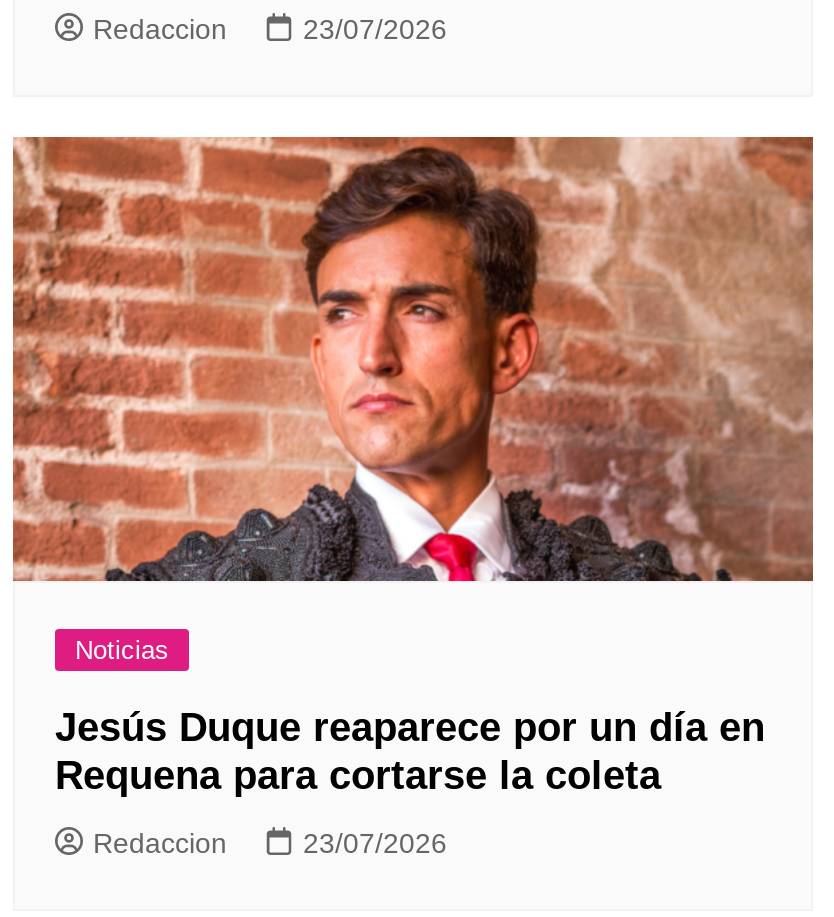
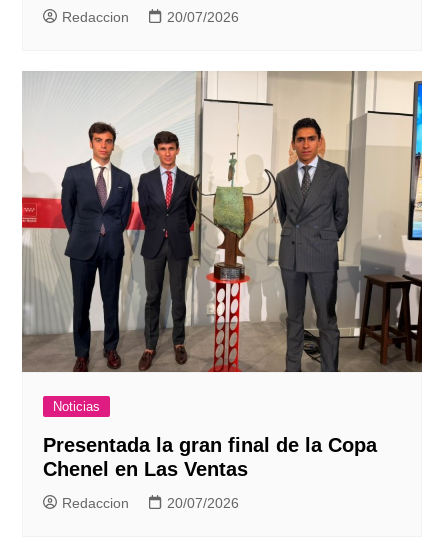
[303,14,447,46] 23/07/2026 -> [167,9,239,25] 20/07/2026
[13,137,815,583] [image] -> [21,71,423,372] [image]
[55,706,765,798] Jesús Duque reaparece por un día en | Requena para cortarse la coleta -> [43,433,377,479] Presentada la gran final de la Copa | Chenel en Las Ventas
[303,828,447,860] 23/07/2026 -> [167,494,239,510] 20/07/2026

